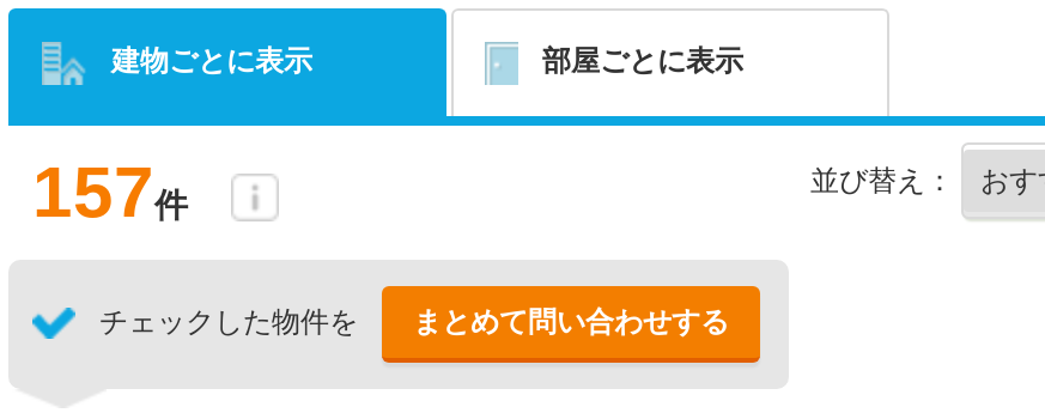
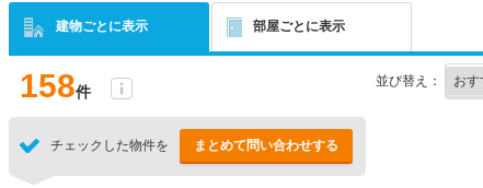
[32,152,188,231] 157件 -> [20,68,91,104] 158件

